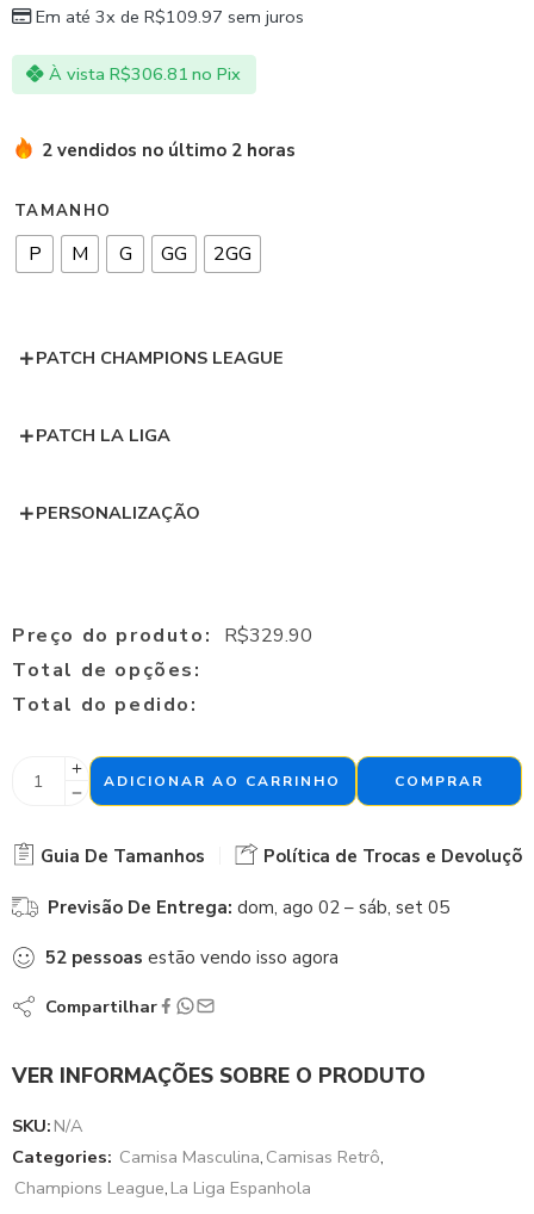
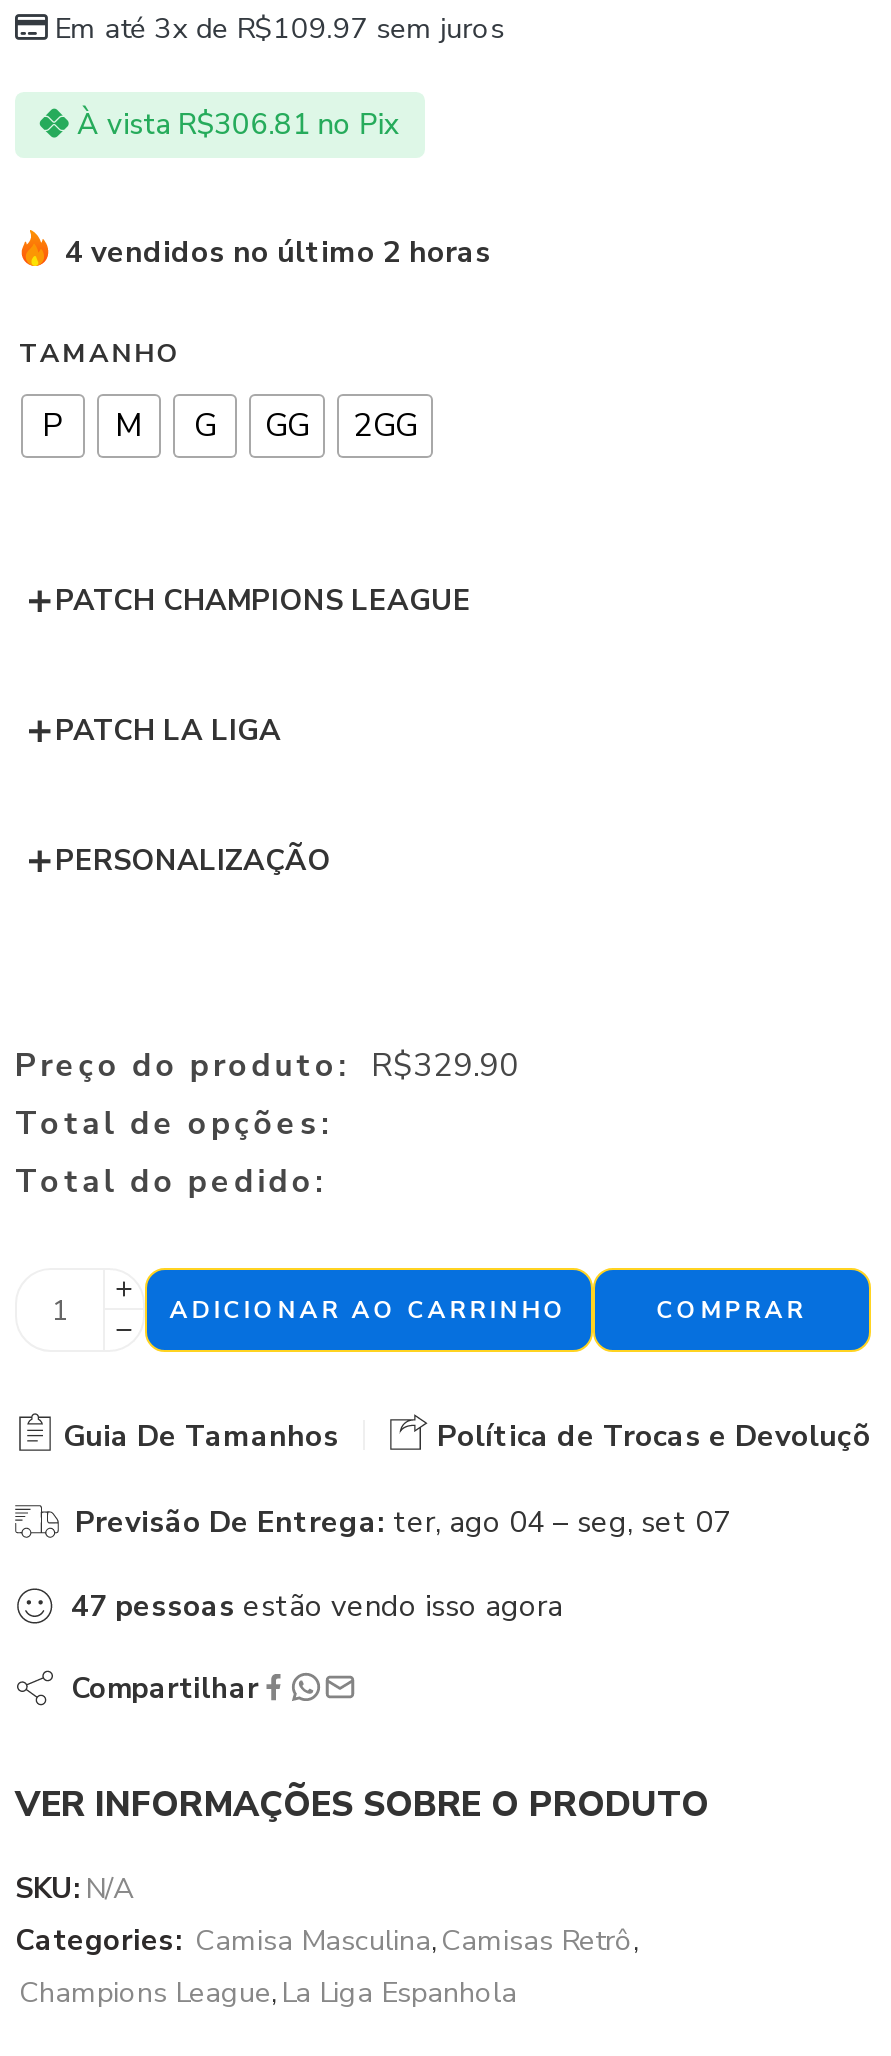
[42,139,296,163] 2 vendidos no último 2 horas -> [65,233,491,273] 4 vendidos no último 2 horas
[48,895,449,919] Previsão De Entrega: dom, ago 02 – sáb, set 05 -> [75,1501,731,1541] Previsão De Entrega: ter, ago 04 – seg, set 07
[45,945,339,969] 52 pessoas estão vendo isso agora -> [71,1585,563,1625] 47 pessoas estão vendo isso agora

